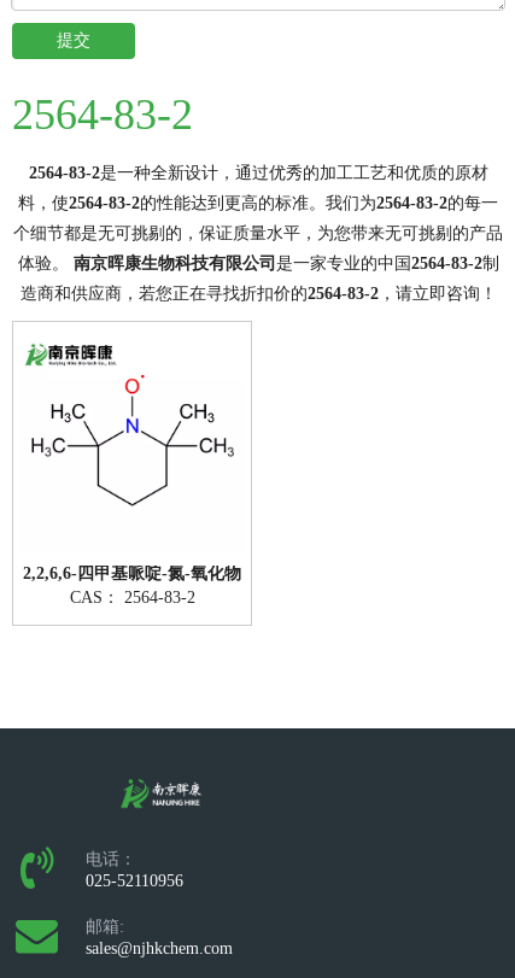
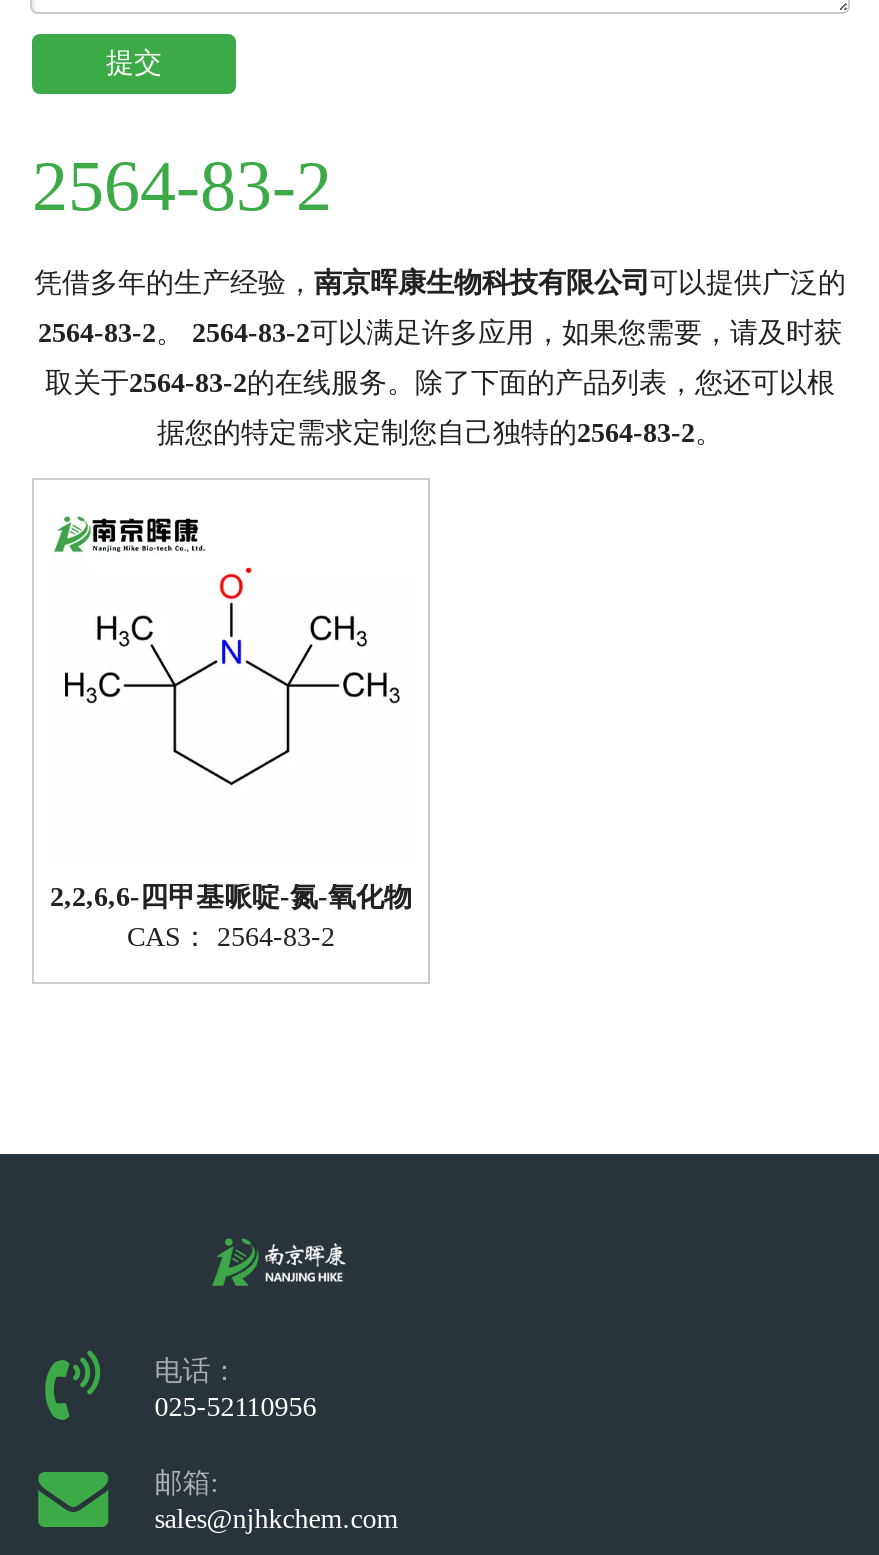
[13,164,503,303] 2564-83-2是一种全新设计，通过优秀的加工工艺和优质的原材 | 料，使2564-83-2的性能达到更高的标准。我们为2564-83-2的每一 | 个细节都是无可挑剔的，保证质量水平，为您带来无可挑剔的产品 | 体验。南京晖康生物科技有限公司是一家专业的中国2564-83-2制 | 造商和供应商，若您正在寻找折扣价的2564-83-2，请立即咨询！ -> [34,268,846,448] 凭借多年的生产经验，南京晖康生物科技有限公司可以提供广泛的 | 2564-83-2。2564-83-2可以满足许多应用，如果您需要，请及时获 | 取关于2564-83-2的在线服务。除了下面的产品列表，您还可以根 | 据您的特定需求定制您自己独特的2564-83-2。

